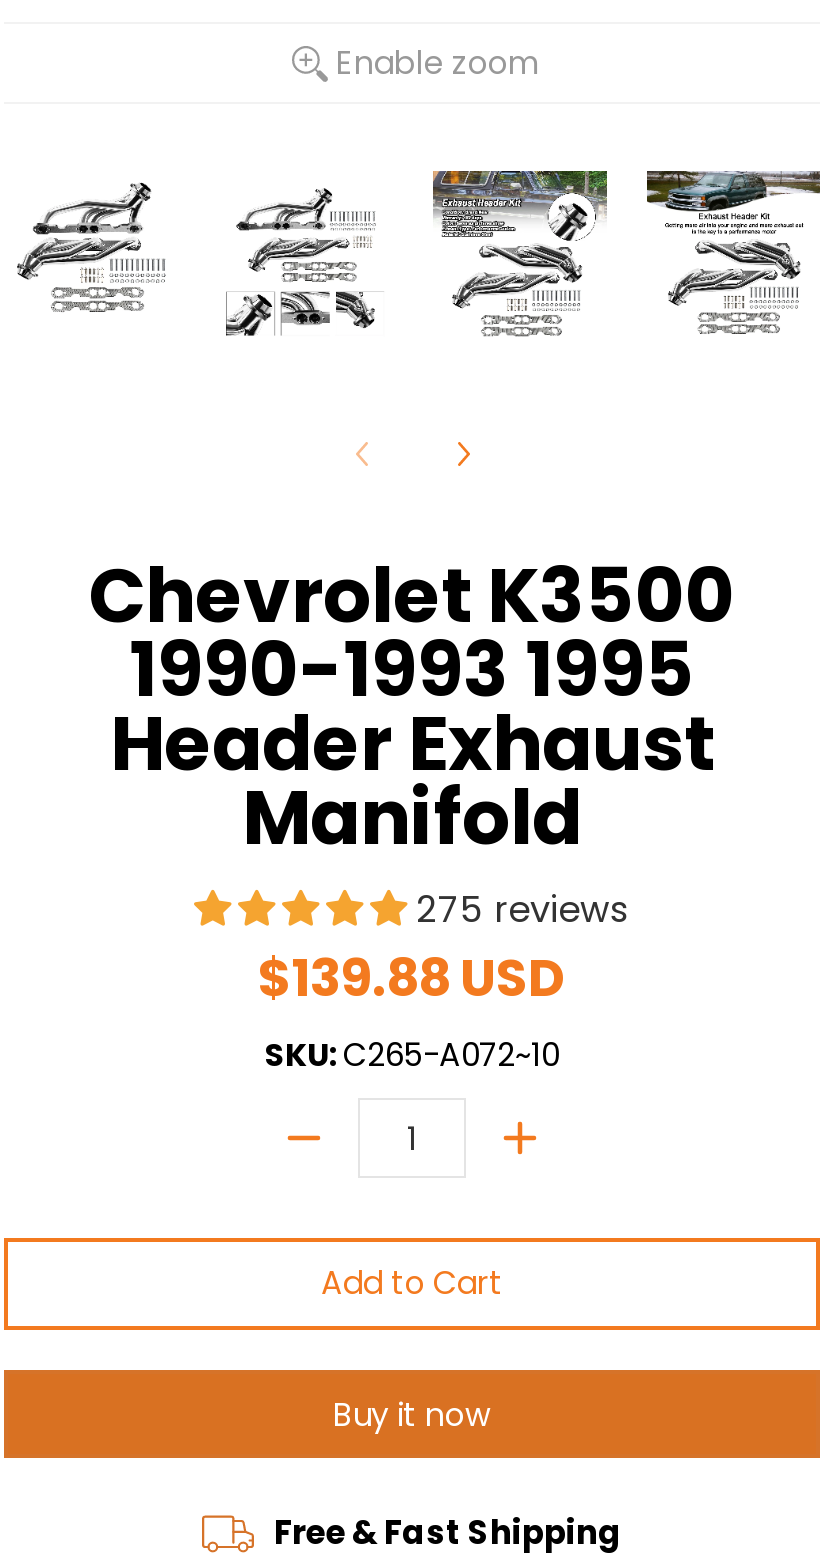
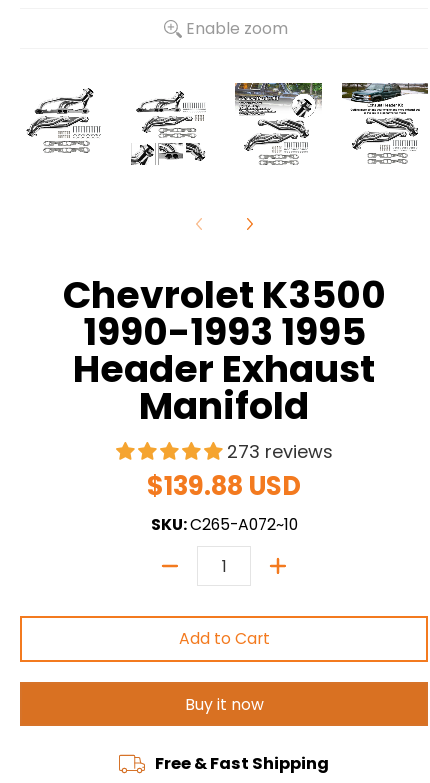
[416,884,630,934] 275 reviews -> [226,439,332,464] 273 reviews

